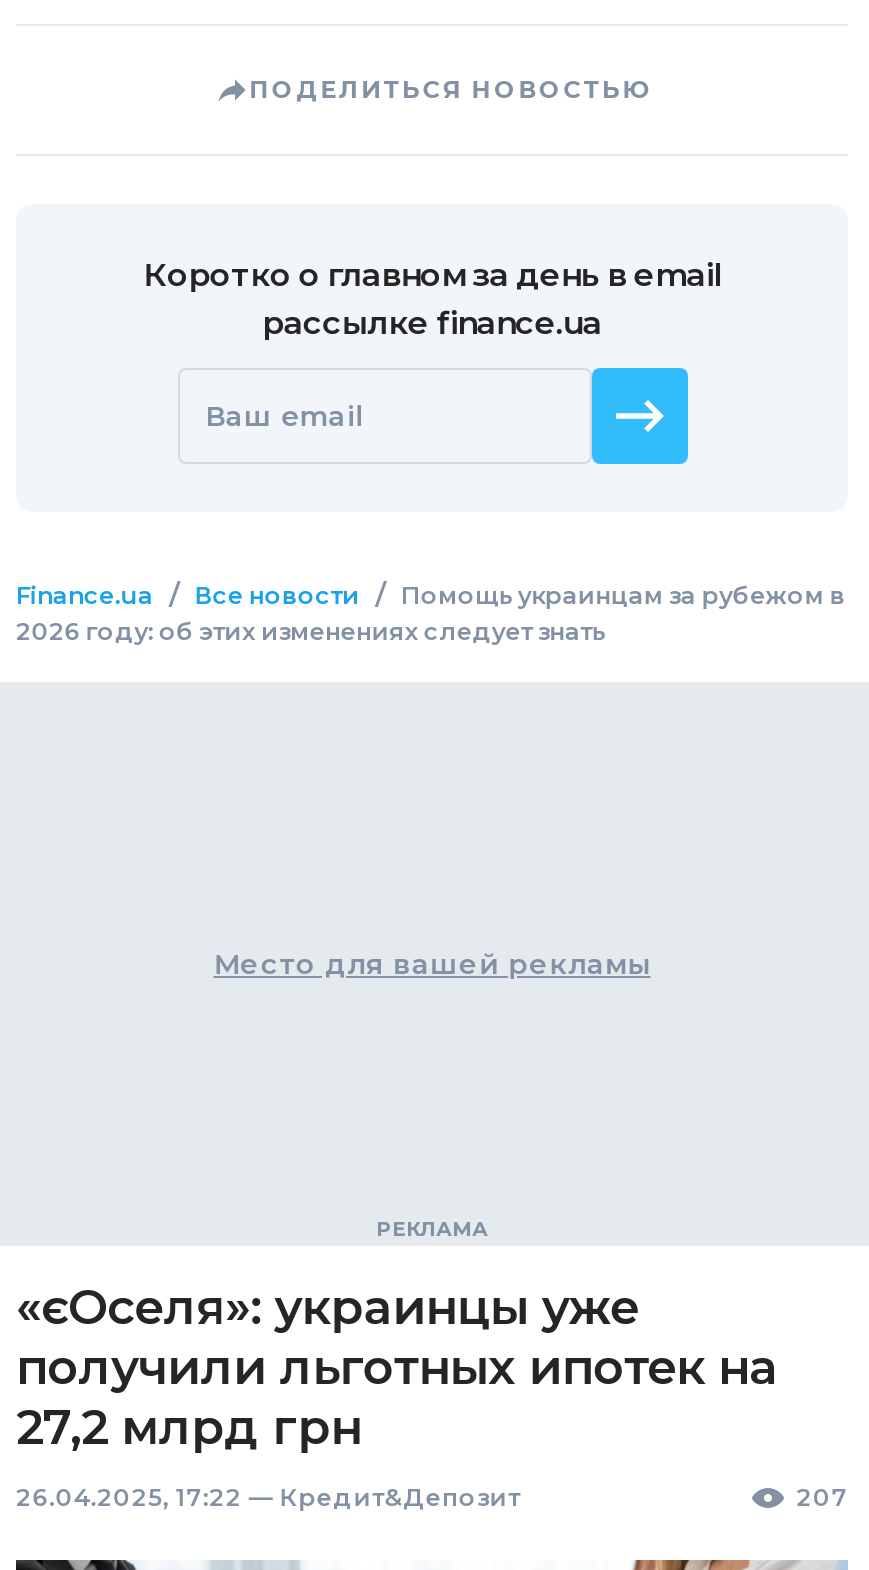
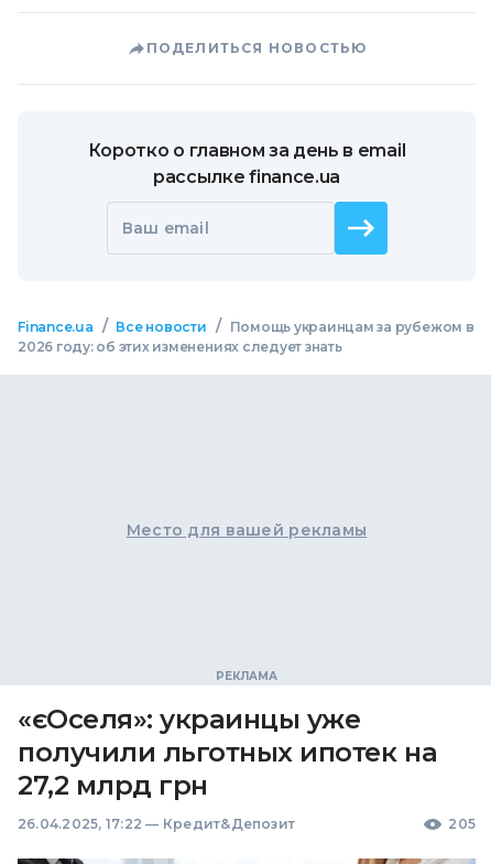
[797,1482,848,1512] 207 -> [448,816,476,832] 205

